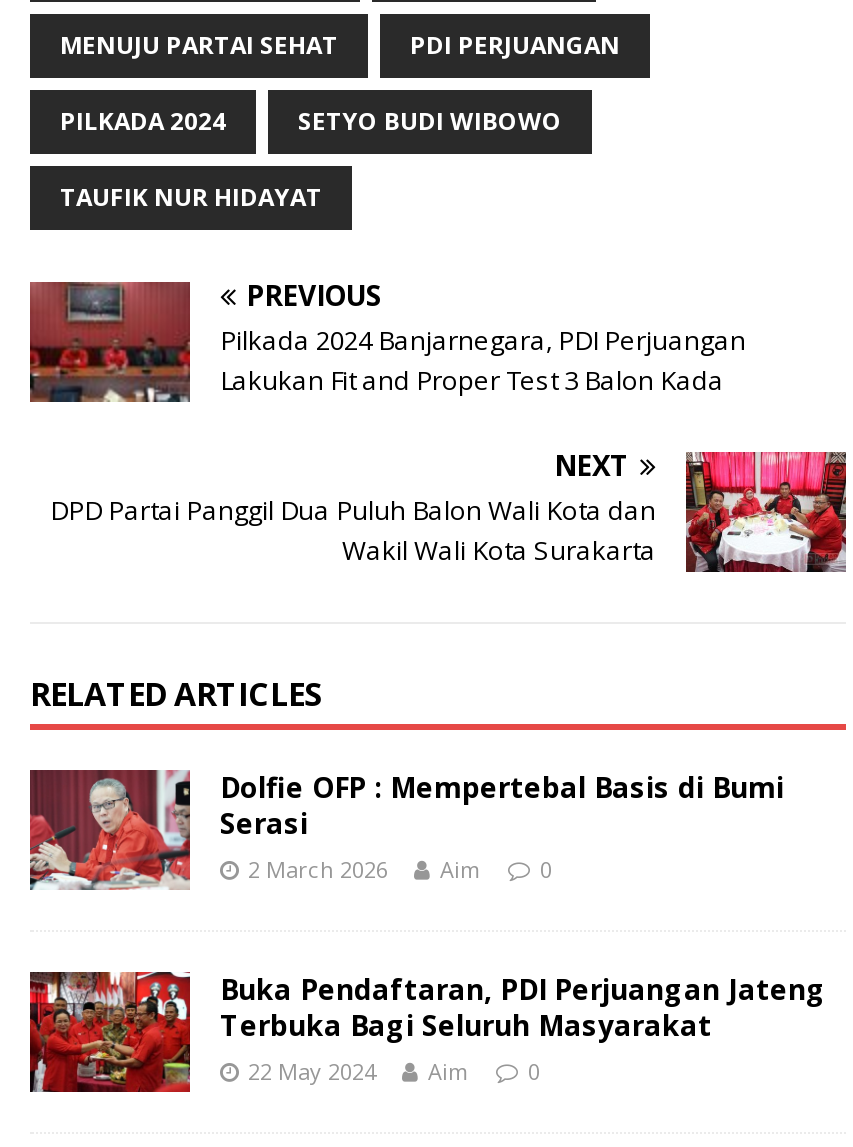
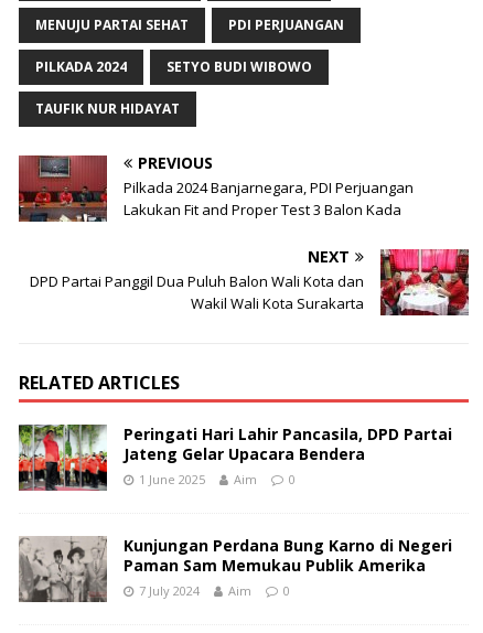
[28,768,784,890] [image] | Dolfie OFP : Mempertebal Basis di Bumi | Serasi | 2 March 2026 -> [18,423,452,492] [image] | Peringati Hari Lahir Pancasila, DPD Partai | Jateng Gelar Upacara Bendera | 1 June 2025
[28,970,826,1094] [image] | Buka Pendaftaran, PDI Perjuangan Jateng | Terbuka Bagi Seluruh Masyarakat | 22 May 2024 -> [18,535,452,603] [image] | Kunjungan Perdana Bung Karno di Negeri | Paman Sam Memukau Publik Amerika | 7 July 2024

